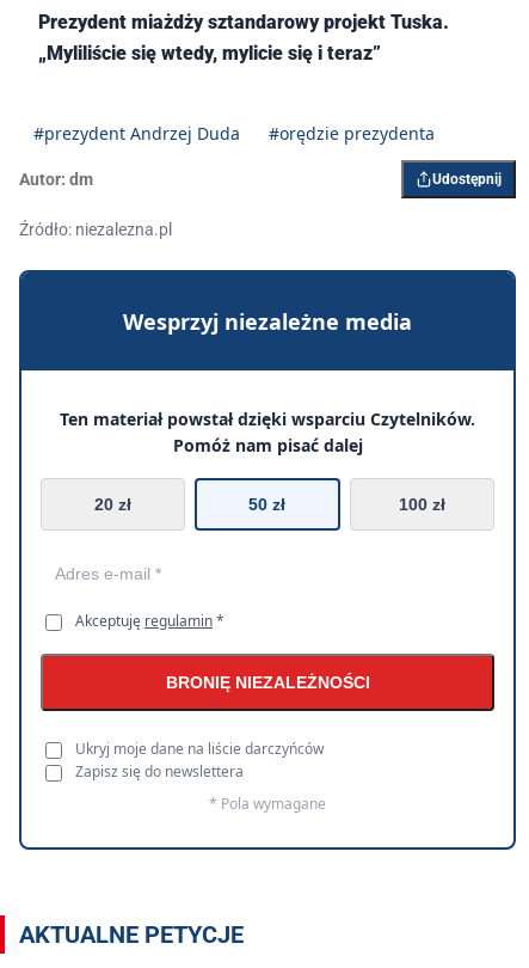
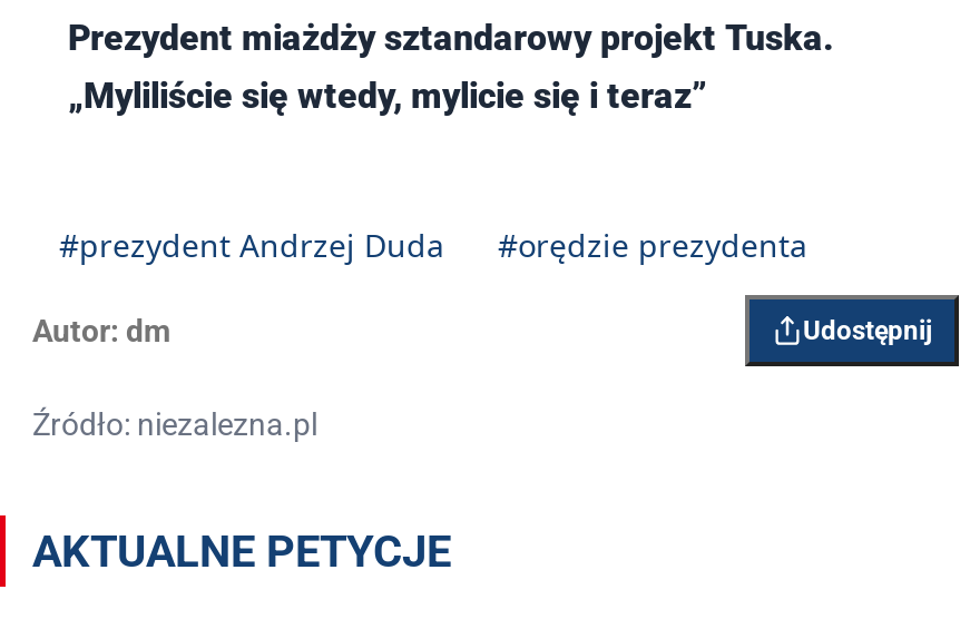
[18,269,517,851] [image] | Wesprzyj niezależne media | Ten materiał powstał dzięki wsparciu Czytelników. | Pomóż nam pisać dalej | 20 zł | 50 zł | 100 zł -> none
[75,611,370,814] Akceptuję regulamin * | BRONIĘ NIEZALEŻNOŚCI | Ukryj moje dane na liście darczyńców | Zapisz się do newslettera | * Pola wymagane -> none

